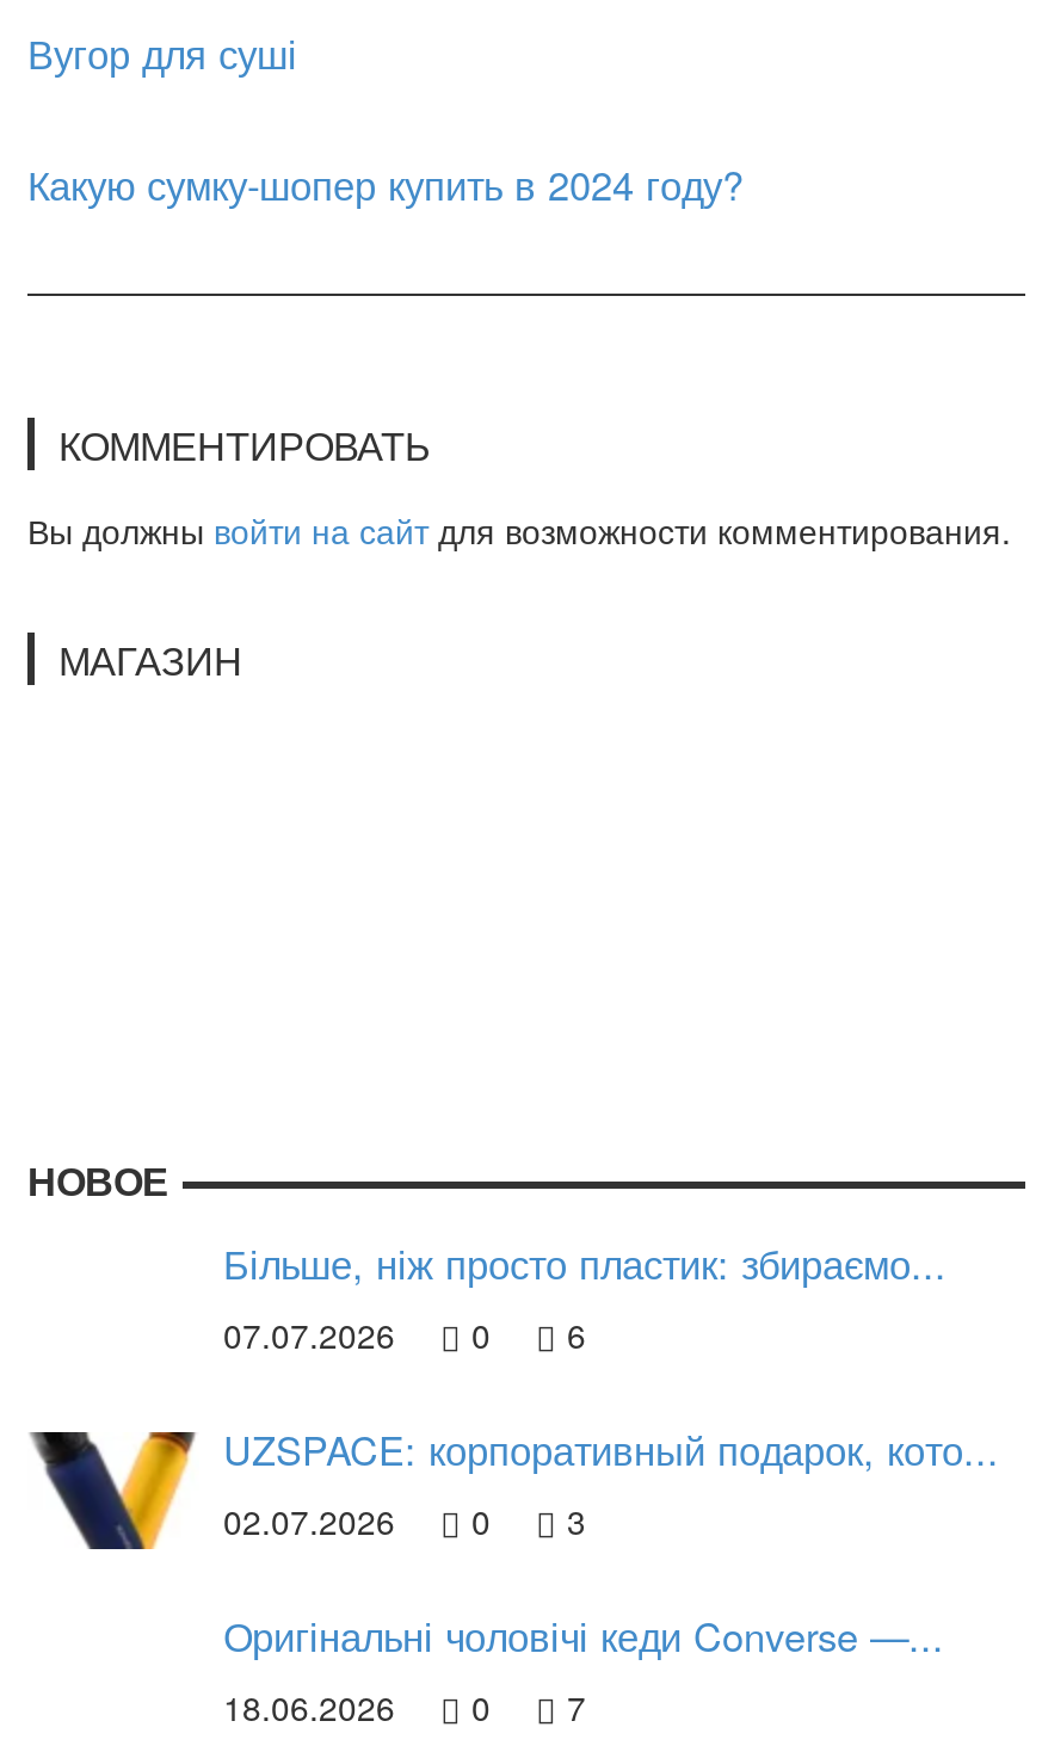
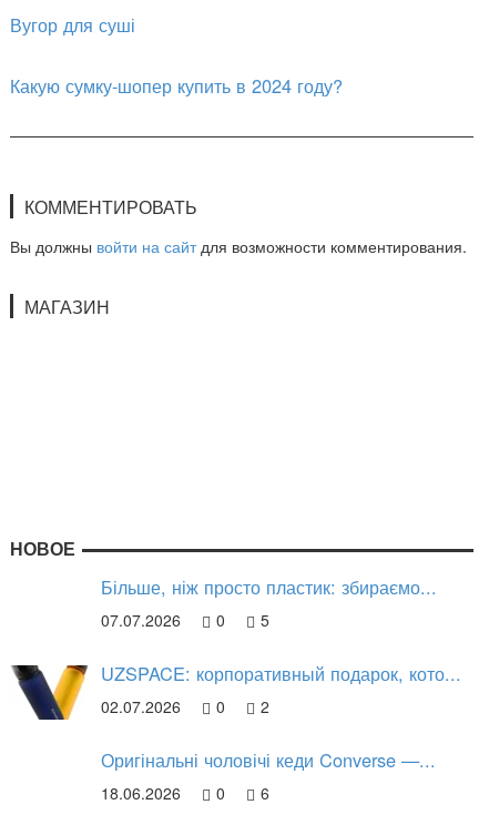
[223,1311,586,1359] 07.07.2026 0 6 -> [101,609,269,631] 07.07.2026 0 5
[223,1497,586,1545] 02.07.2026 0 3 -> [101,695,269,718] 02.07.2026 0 2
[223,1683,586,1731] 18.06.2026 0 7 -> [101,782,269,804] 18.06.2026 0 6

